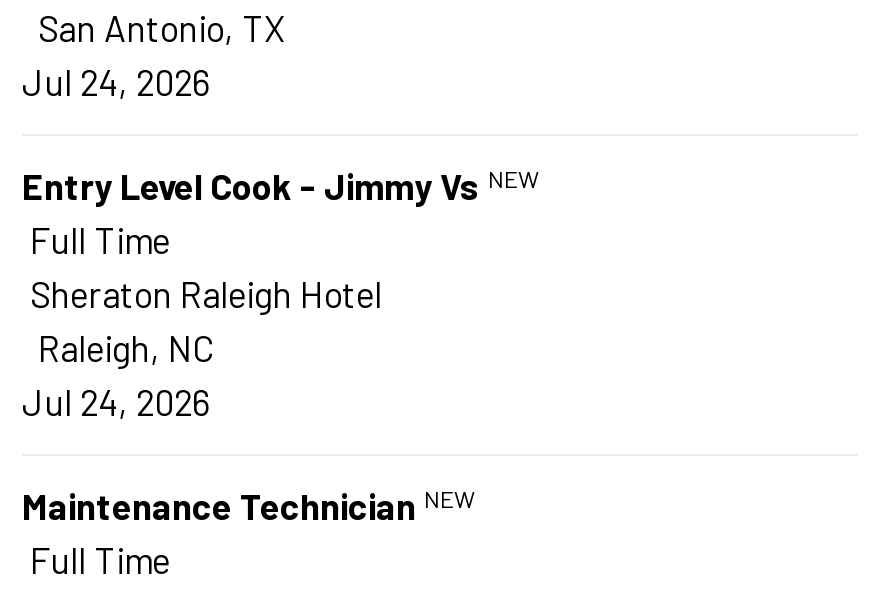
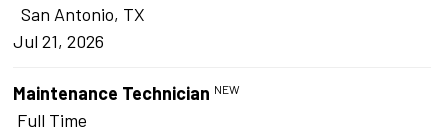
[22,60,540,424] Jul 24, 2026 | Entry Level Cook - Jimmy Vs NEW | Full Time | Sheraton Raleigh Hotel | Raleigh, NC | Jul 24, 2026 -> [13,30,104,52] Jul 21, 2026

